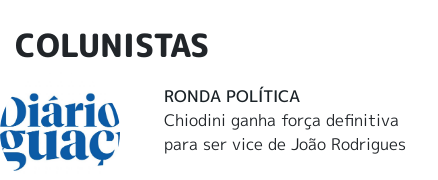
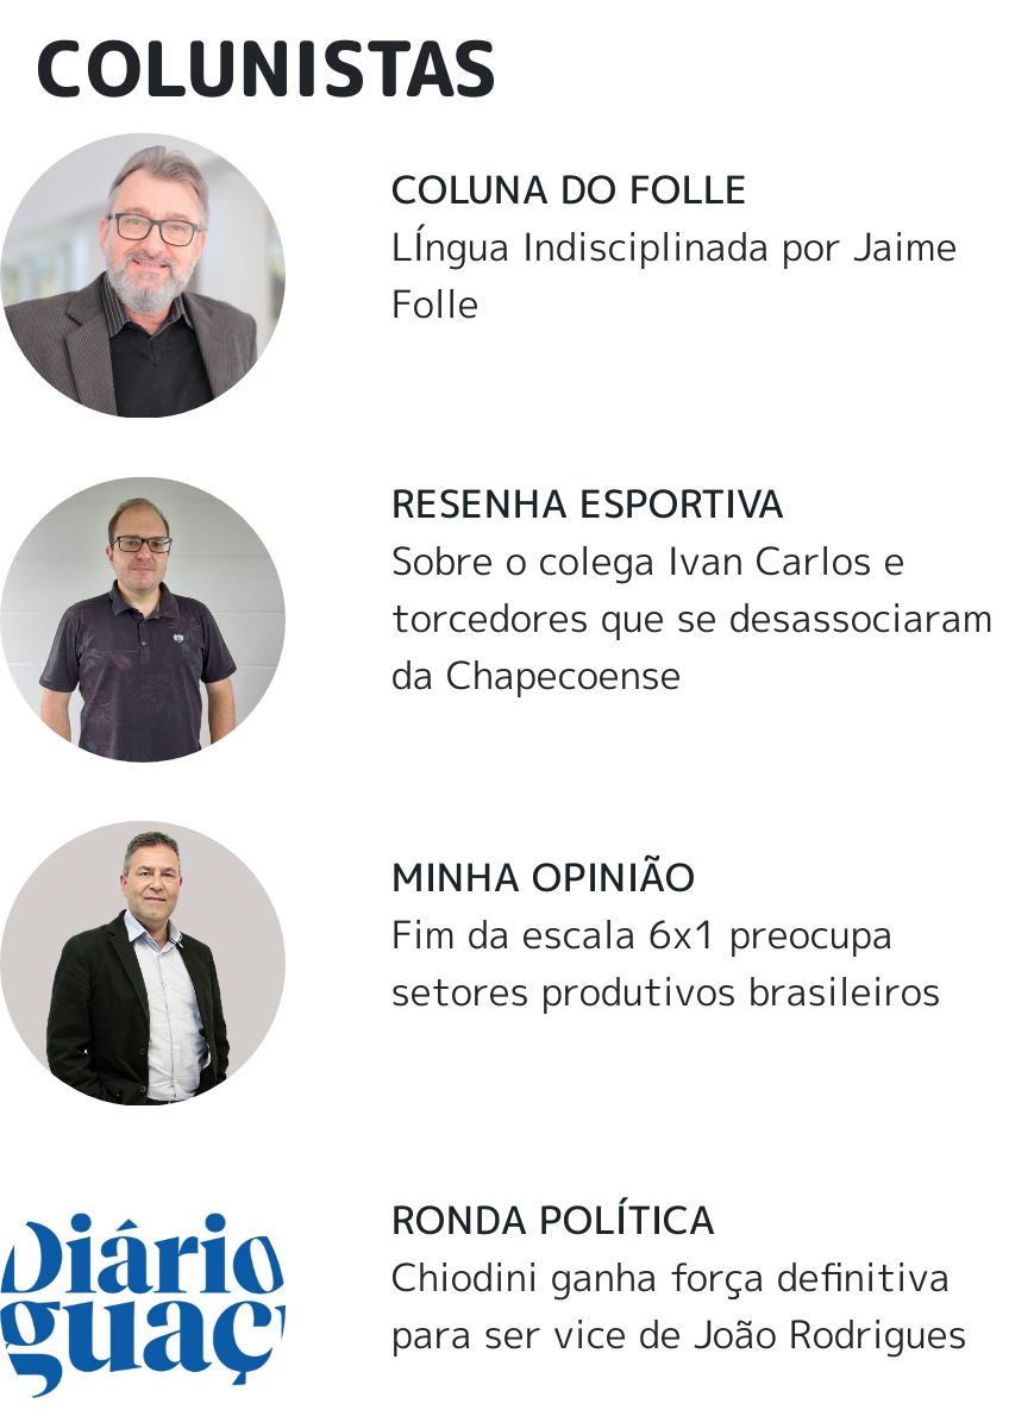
none -> [7,134,286,420] [image]
none -> [7,475,286,765] [image]
none -> [7,822,286,1108] [image]
none -> [391,163,957,329] COLUNA DO FOLLE | LÍngua Indisciplinada por Jaime | Folle
none -> [391,478,993,702] RESENHA ESPORTIVA | Sobre o colega Ivan Carlos e | torcedores que se desassociaram | da Chapecoense
none -> [391,850,941,1017] MINHA OPINIÃO | Fim da escala 6x1 preocupa | setores produtivos brasileiros

